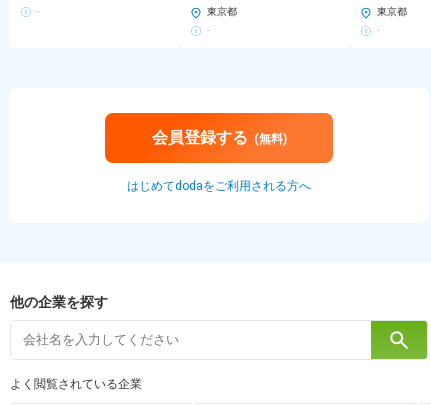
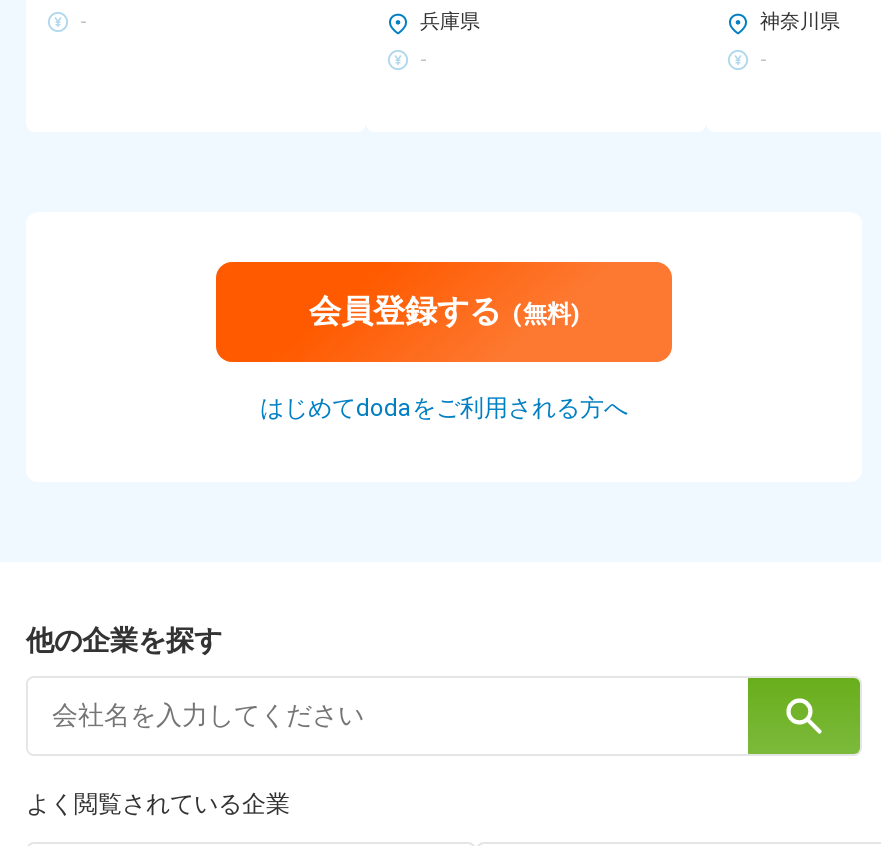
[207,6,237,17] 東京都 -> [420,10,480,32] 兵庫県
[377,6,407,17] 東京都 -> [760,10,840,32] 神奈川県

